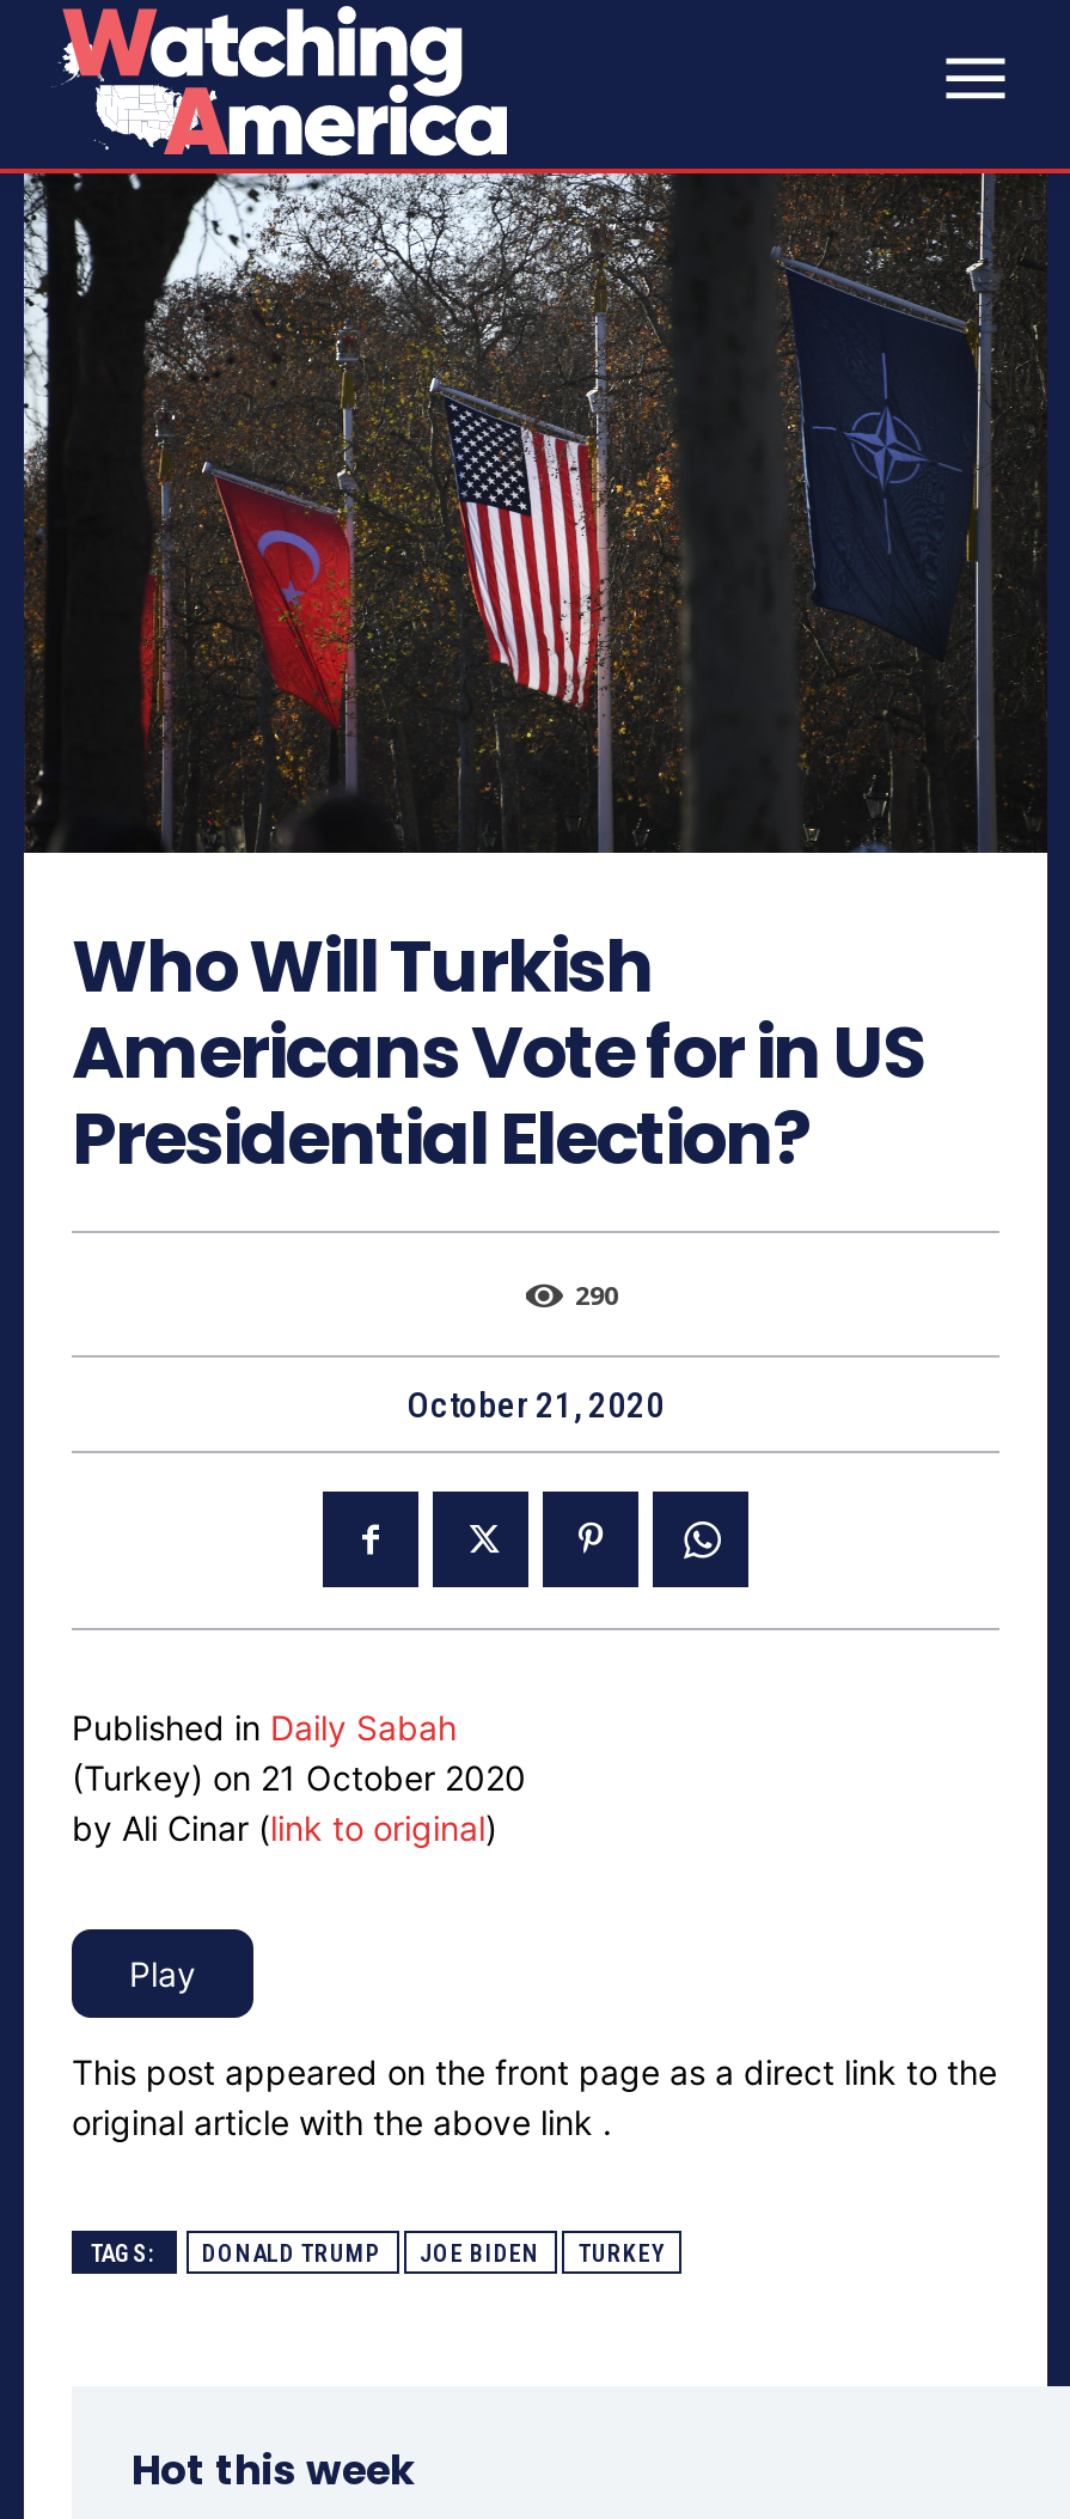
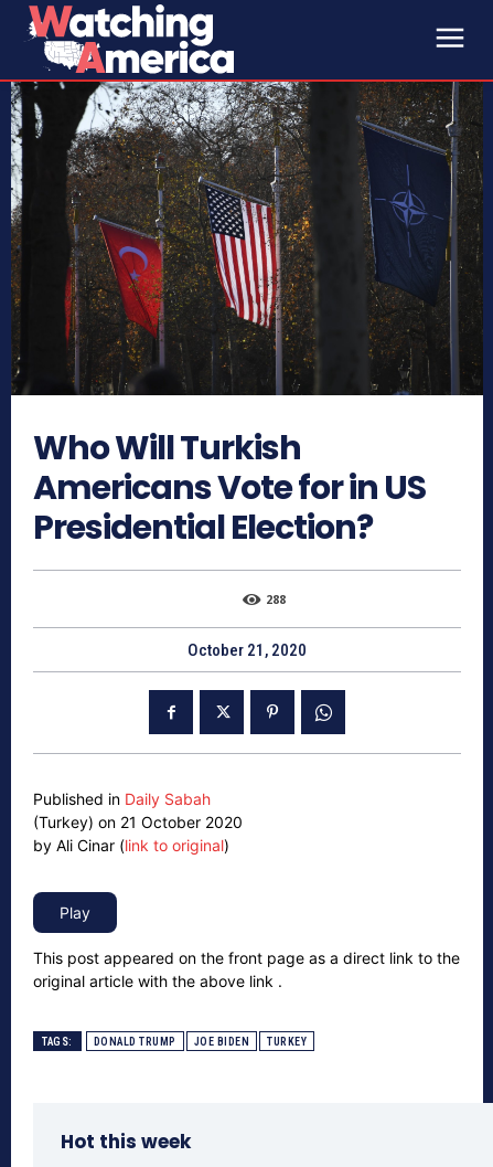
[575,1276,618,1312] 290 -> [265,591,285,607] 288

